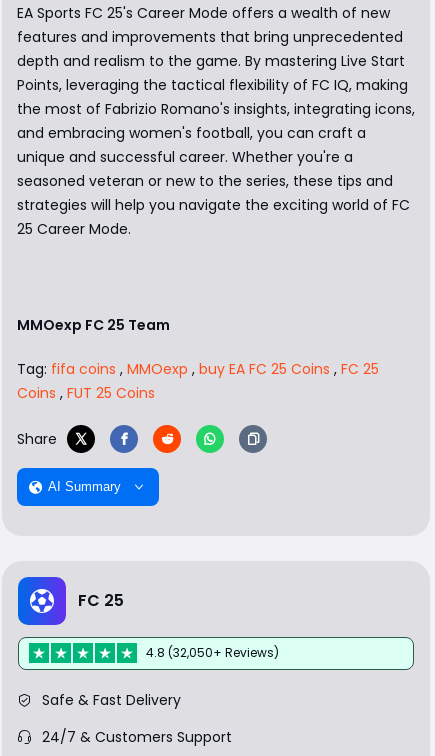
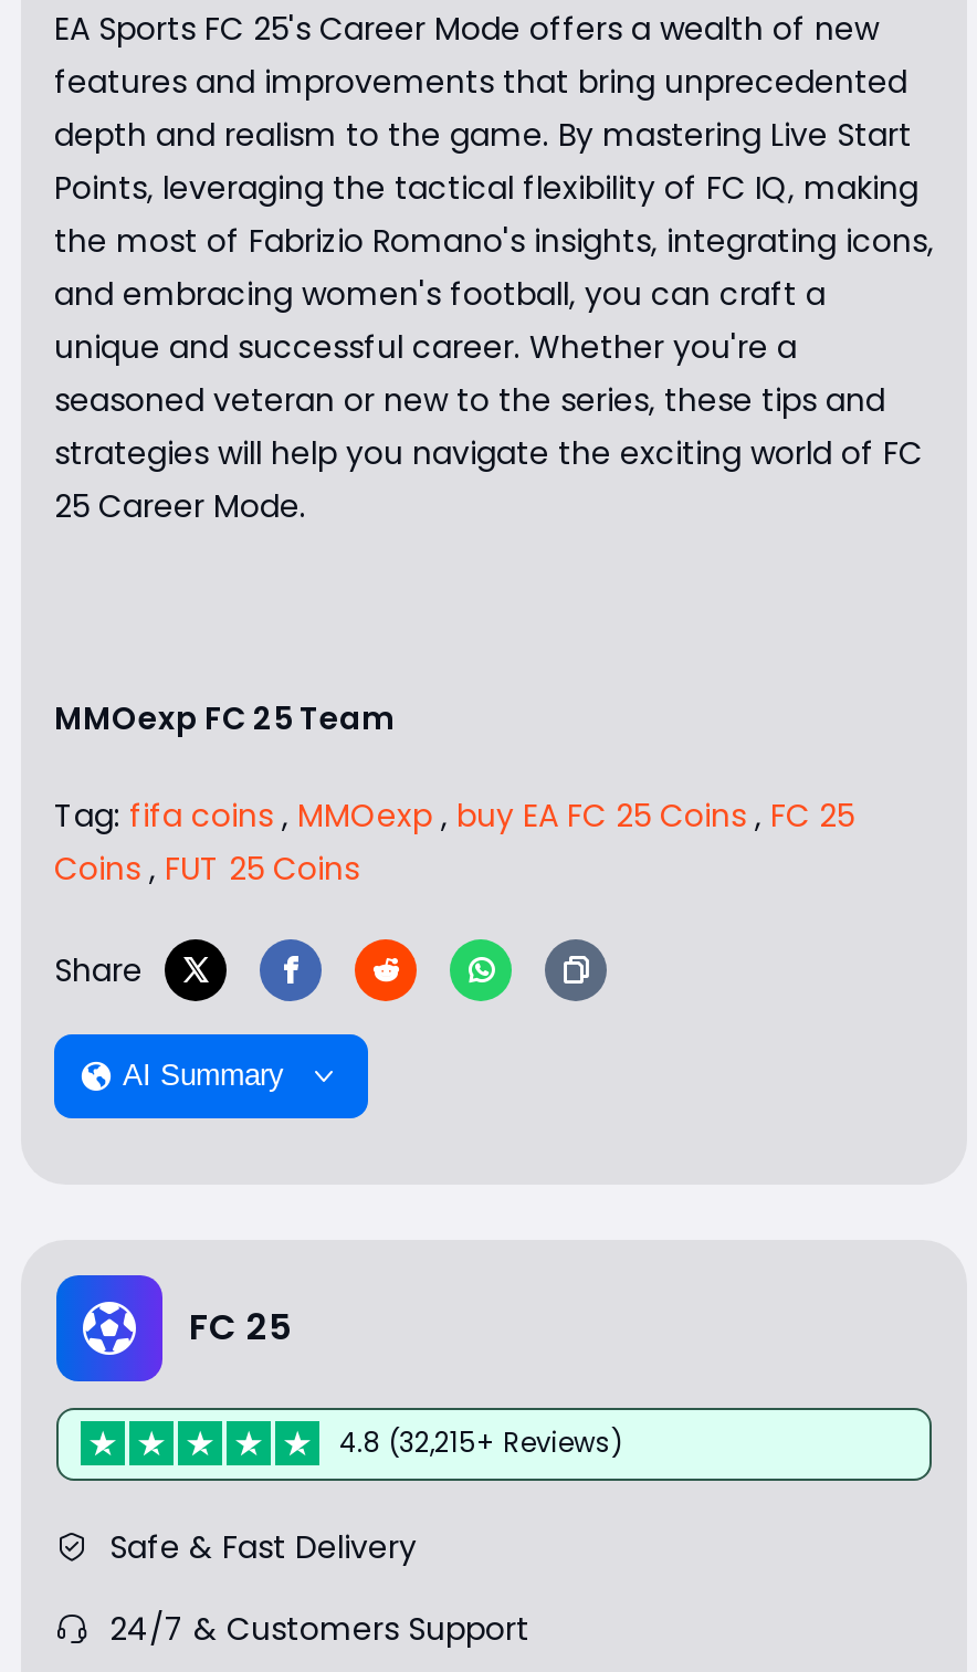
[146,644,279,661] 4.8 (32,050+ Reviews) -> [339,1424,622,1461] 4.8 (32,215+ Reviews)

